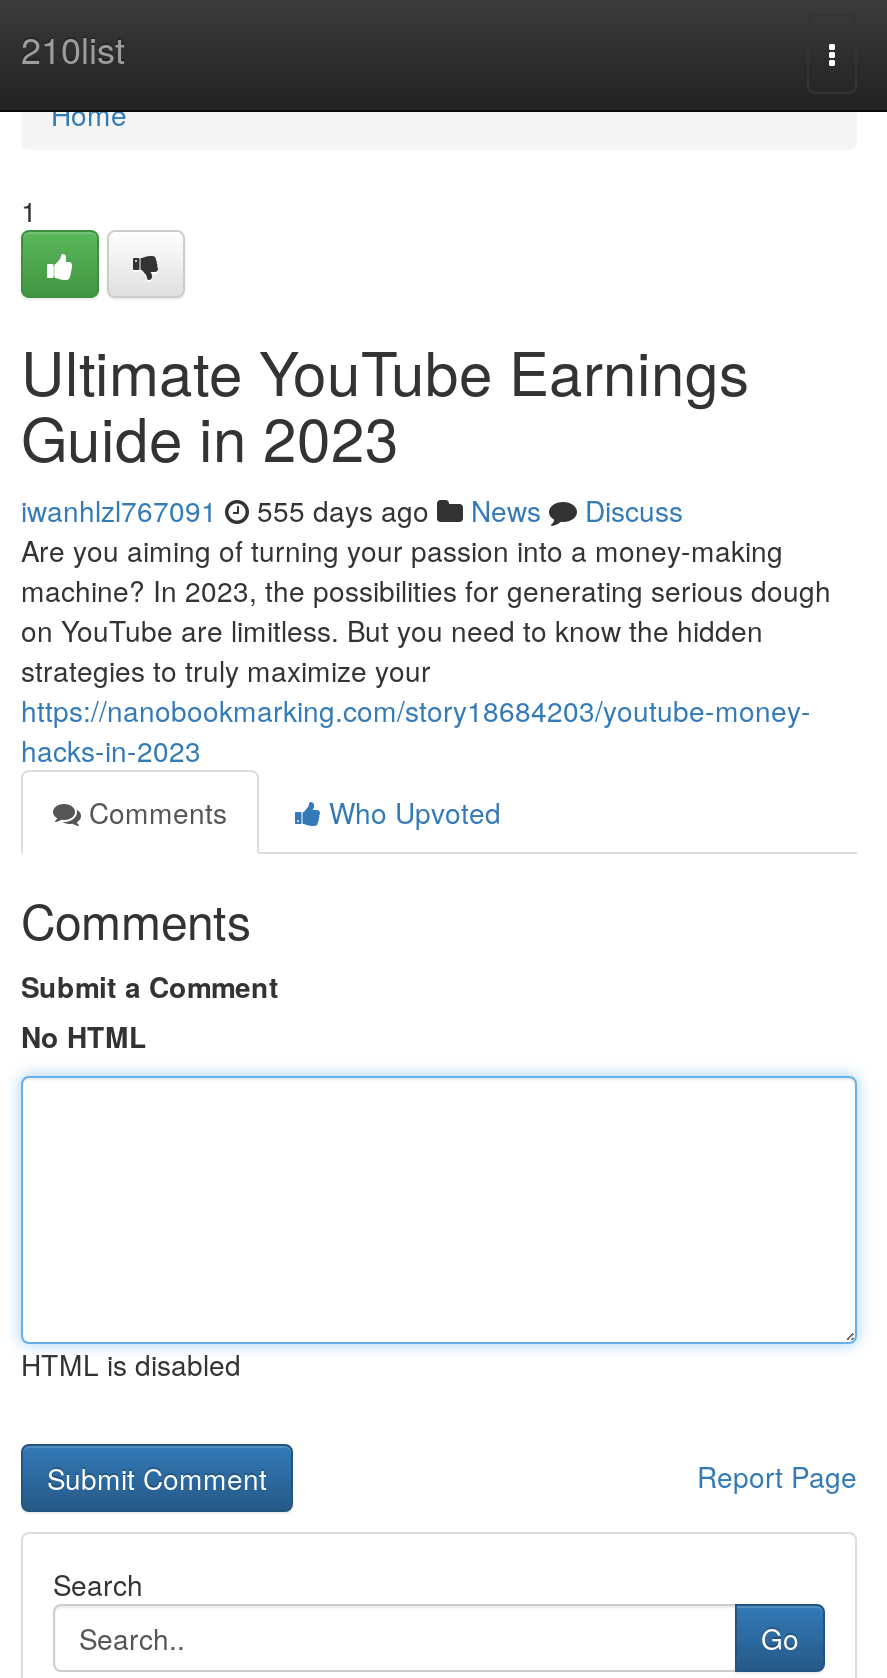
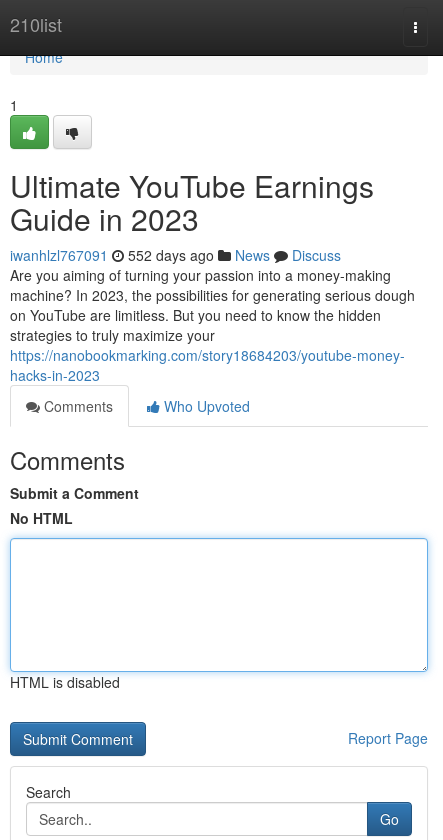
[21,490,683,530] iwanhlzl767091 555 days ago News Discuss -> [10,245,341,265] iwanhlzl767091 552 days ago News Discuss

